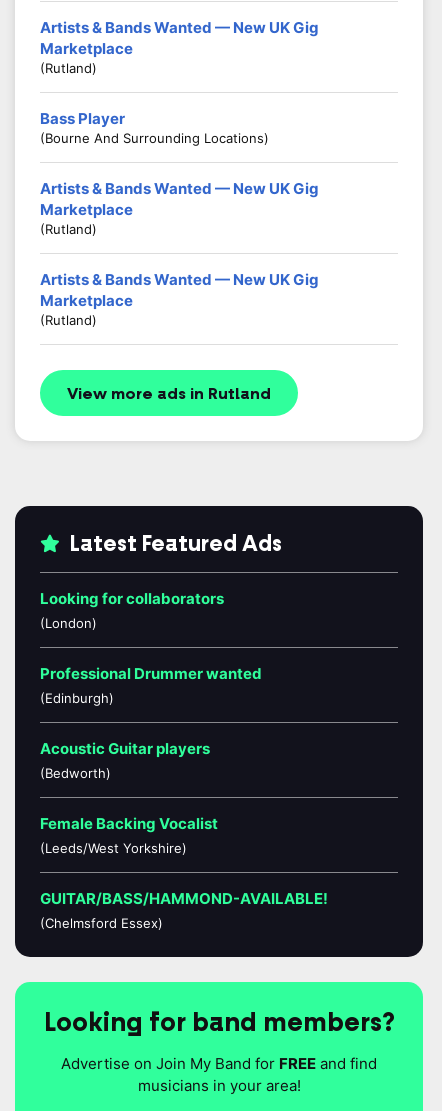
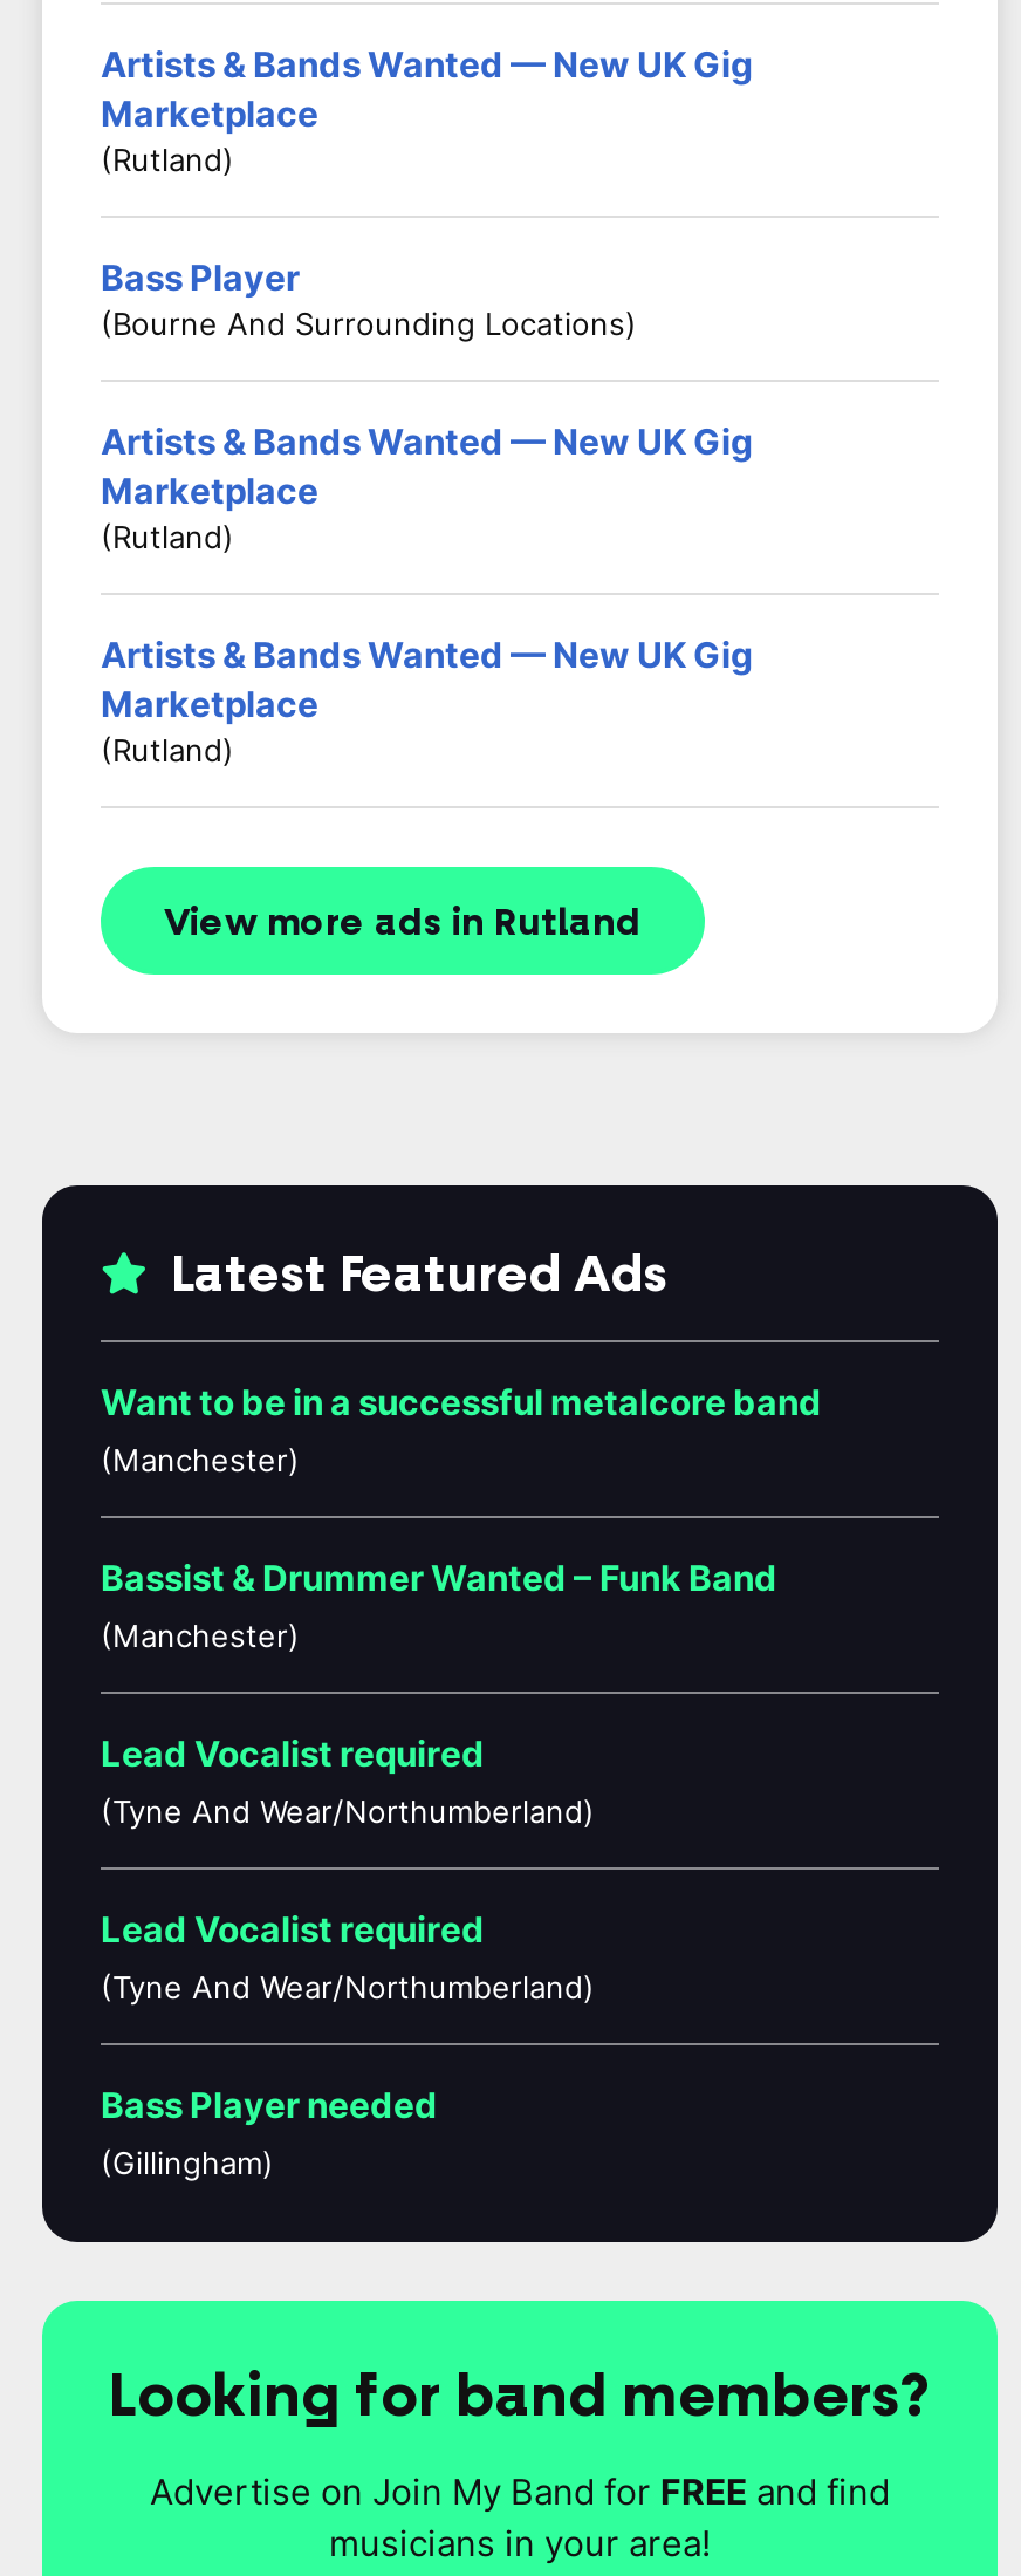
[40,589,224,631] Looking for collaborators | (London) -> [101,1380,822,1478] Want to be in a successful metalcore band | (Manchester)
[40,664,262,706] Professional Drummer wanted | (Edinburgh) -> [101,1556,777,1654] Bassist & Drummer Wanted – Funk Band | (Manchester)
[40,739,210,781] Acoustic Guitar players | (Bedworth) -> [101,1731,595,1830] Lead Vocalist required | (Tyne And Wear/Northumberland)
[40,814,218,856] Female Backing Vocalist | (Leeds/West Yorkshire) -> [101,1907,595,2006] Lead Vocalist required | (Tyne And Wear/Northumberland)
[40,889,328,931] GUITAR/BASS/HAMMOND-AVAILABLE! | (Chelmsford Essex) -> [101,2083,438,2181] Bass Player needed | (Gillingham)

